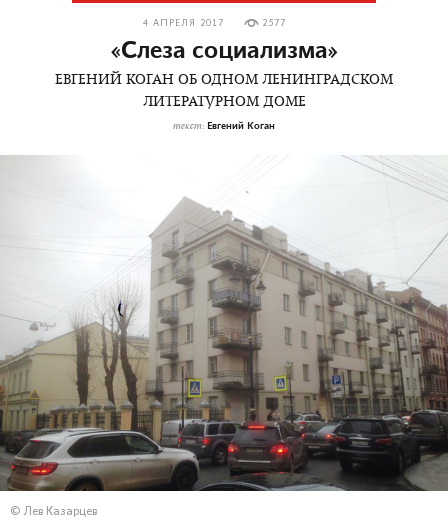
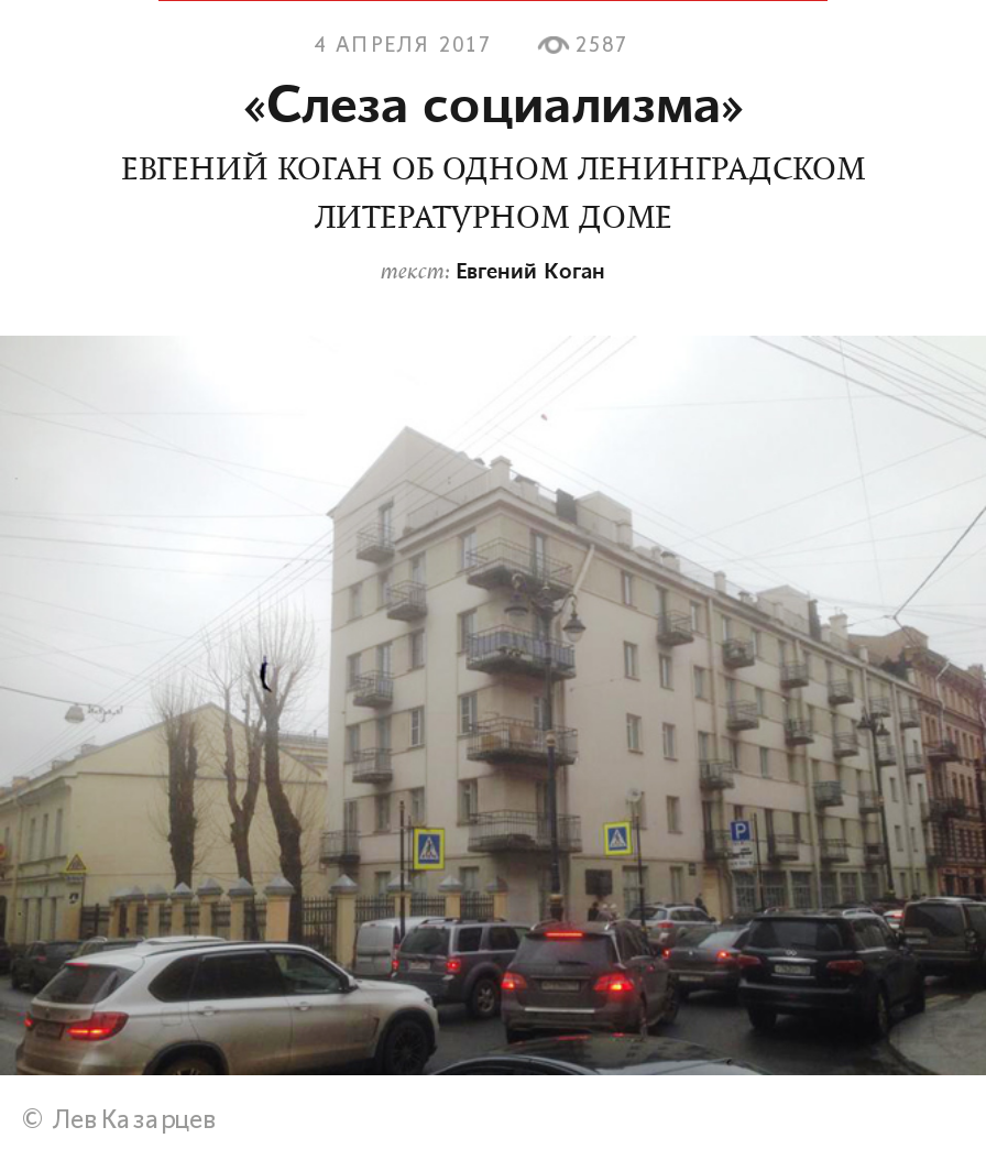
[261,18,285,29] 2577 -> [576,34,628,58] 2587

